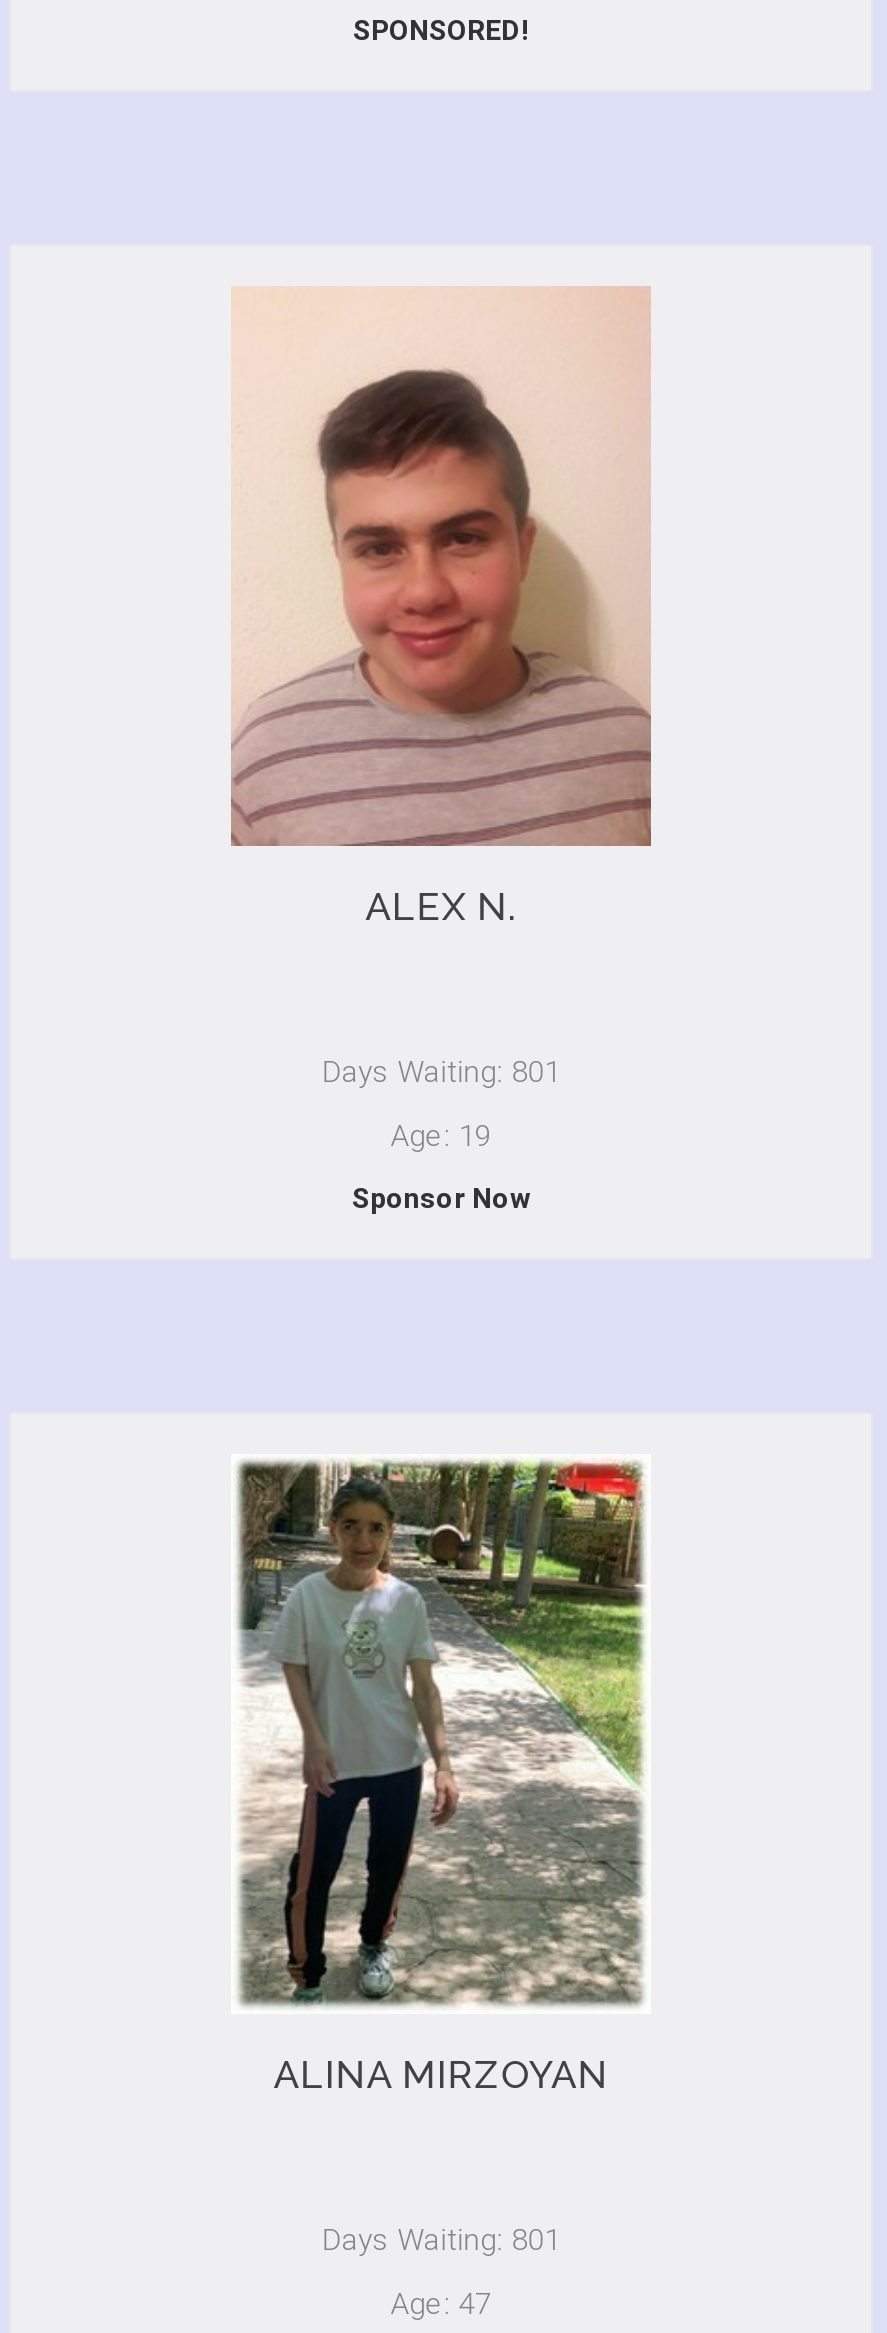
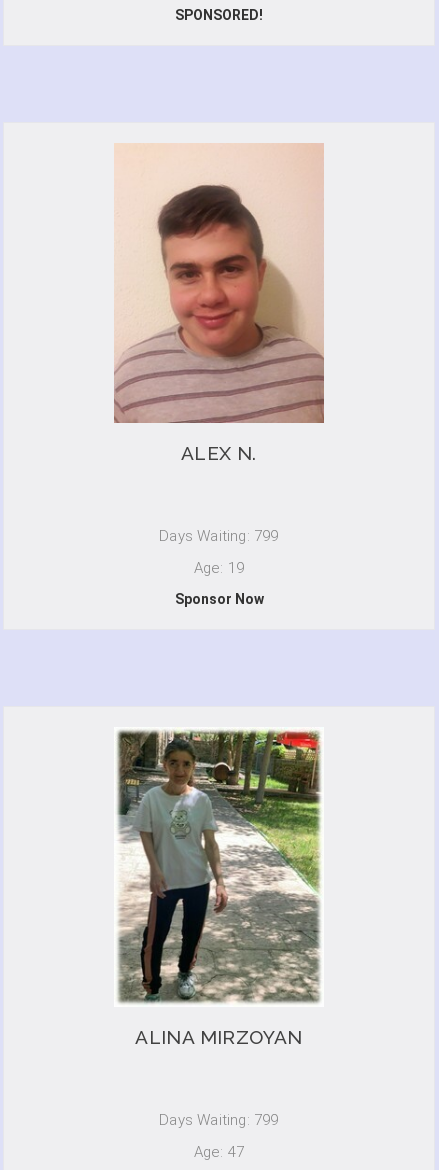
[322,1054,560,1090] Days Waiting: 801 -> [159,527,279,545] Days Waiting: 799
[322,2222,560,2258] Days Waiting: 801 -> [159,1111,279,1129] Days Waiting: 799

